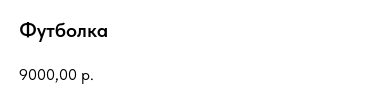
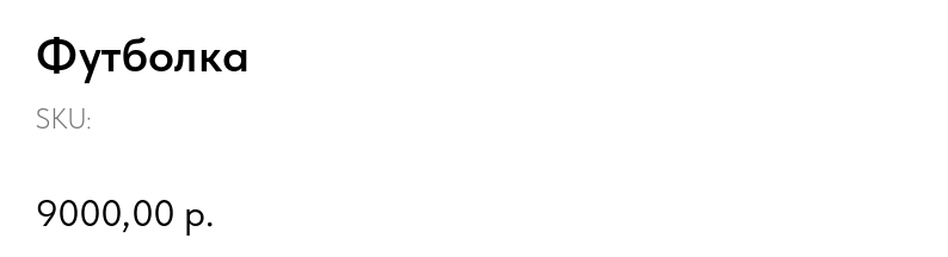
none -> [36,102,91,136] SKU:

